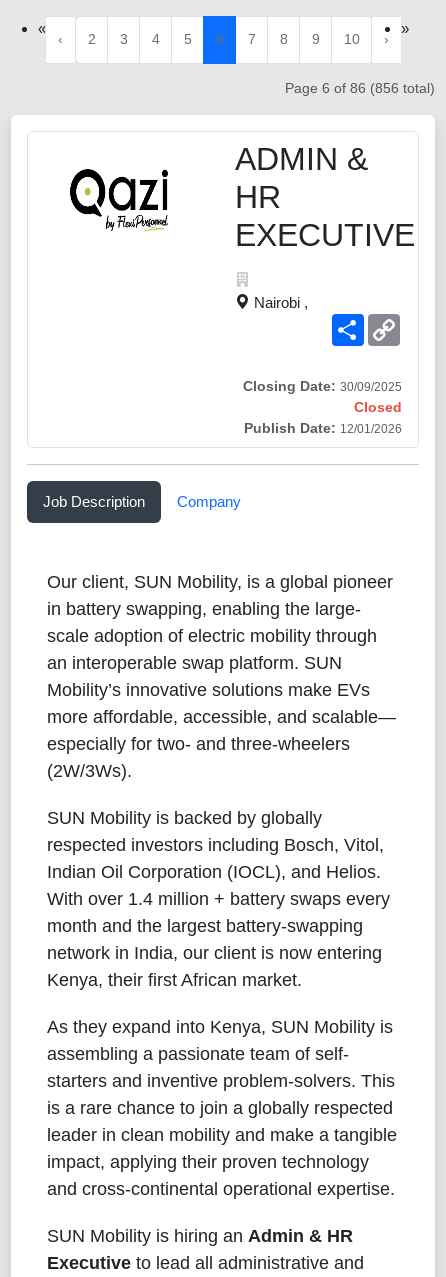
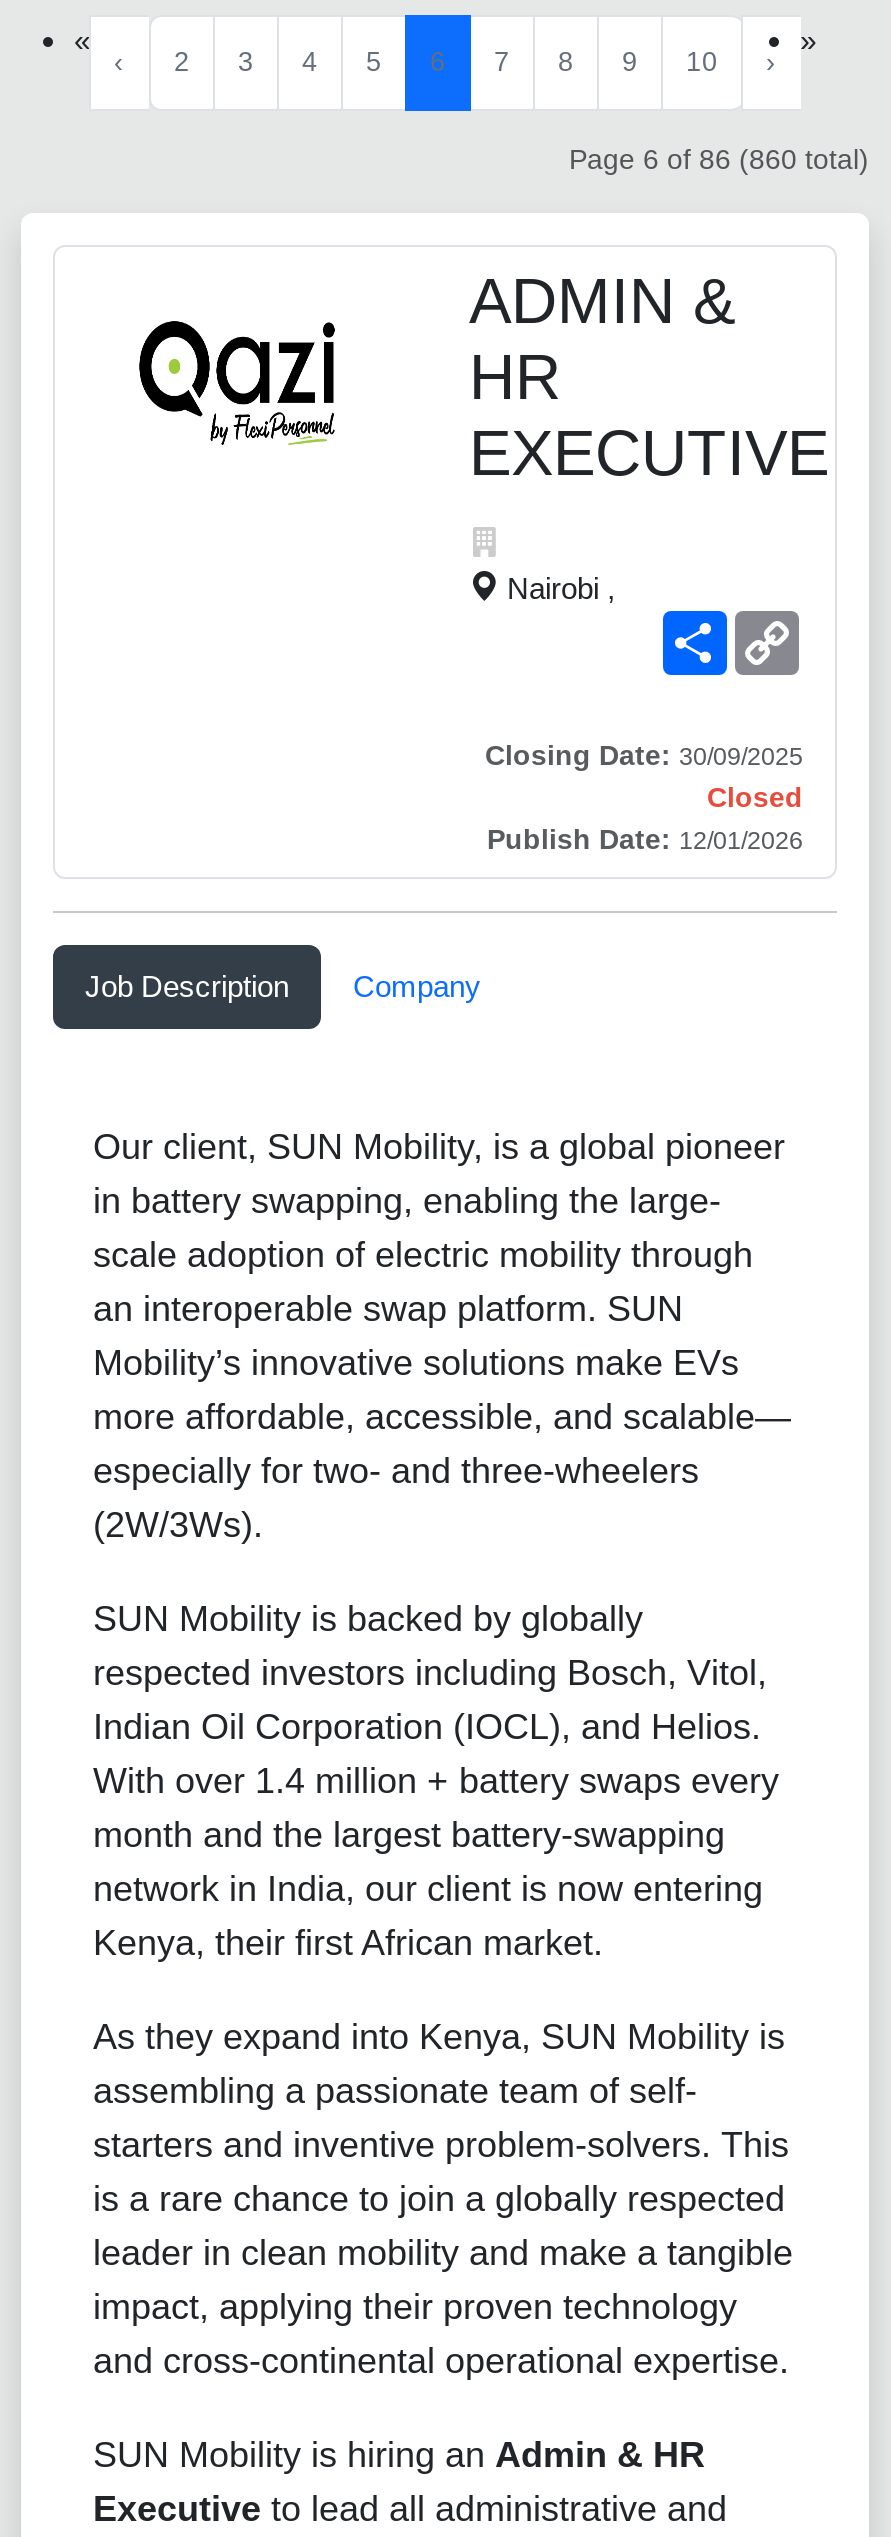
[285,79,435,95] Page 6 of 86 (856 total) -> [569,142,869,174] Page 6 of 86 (860 total)

